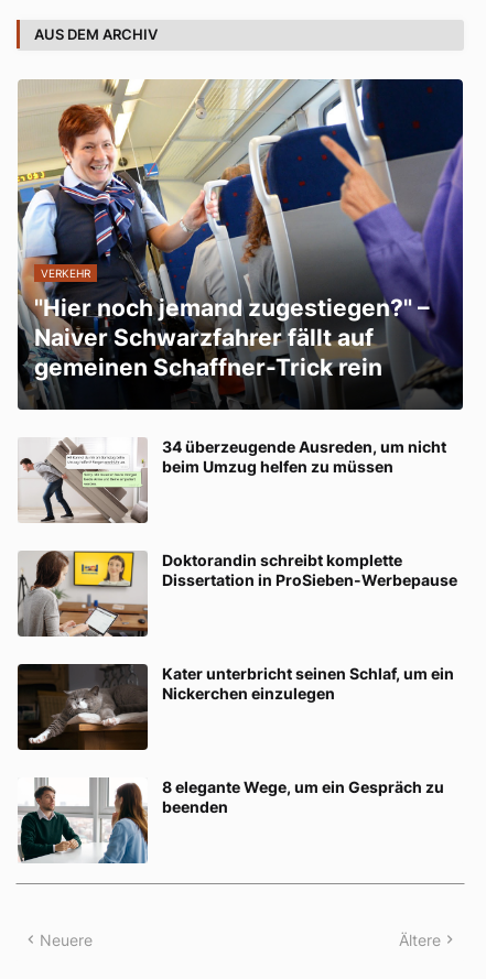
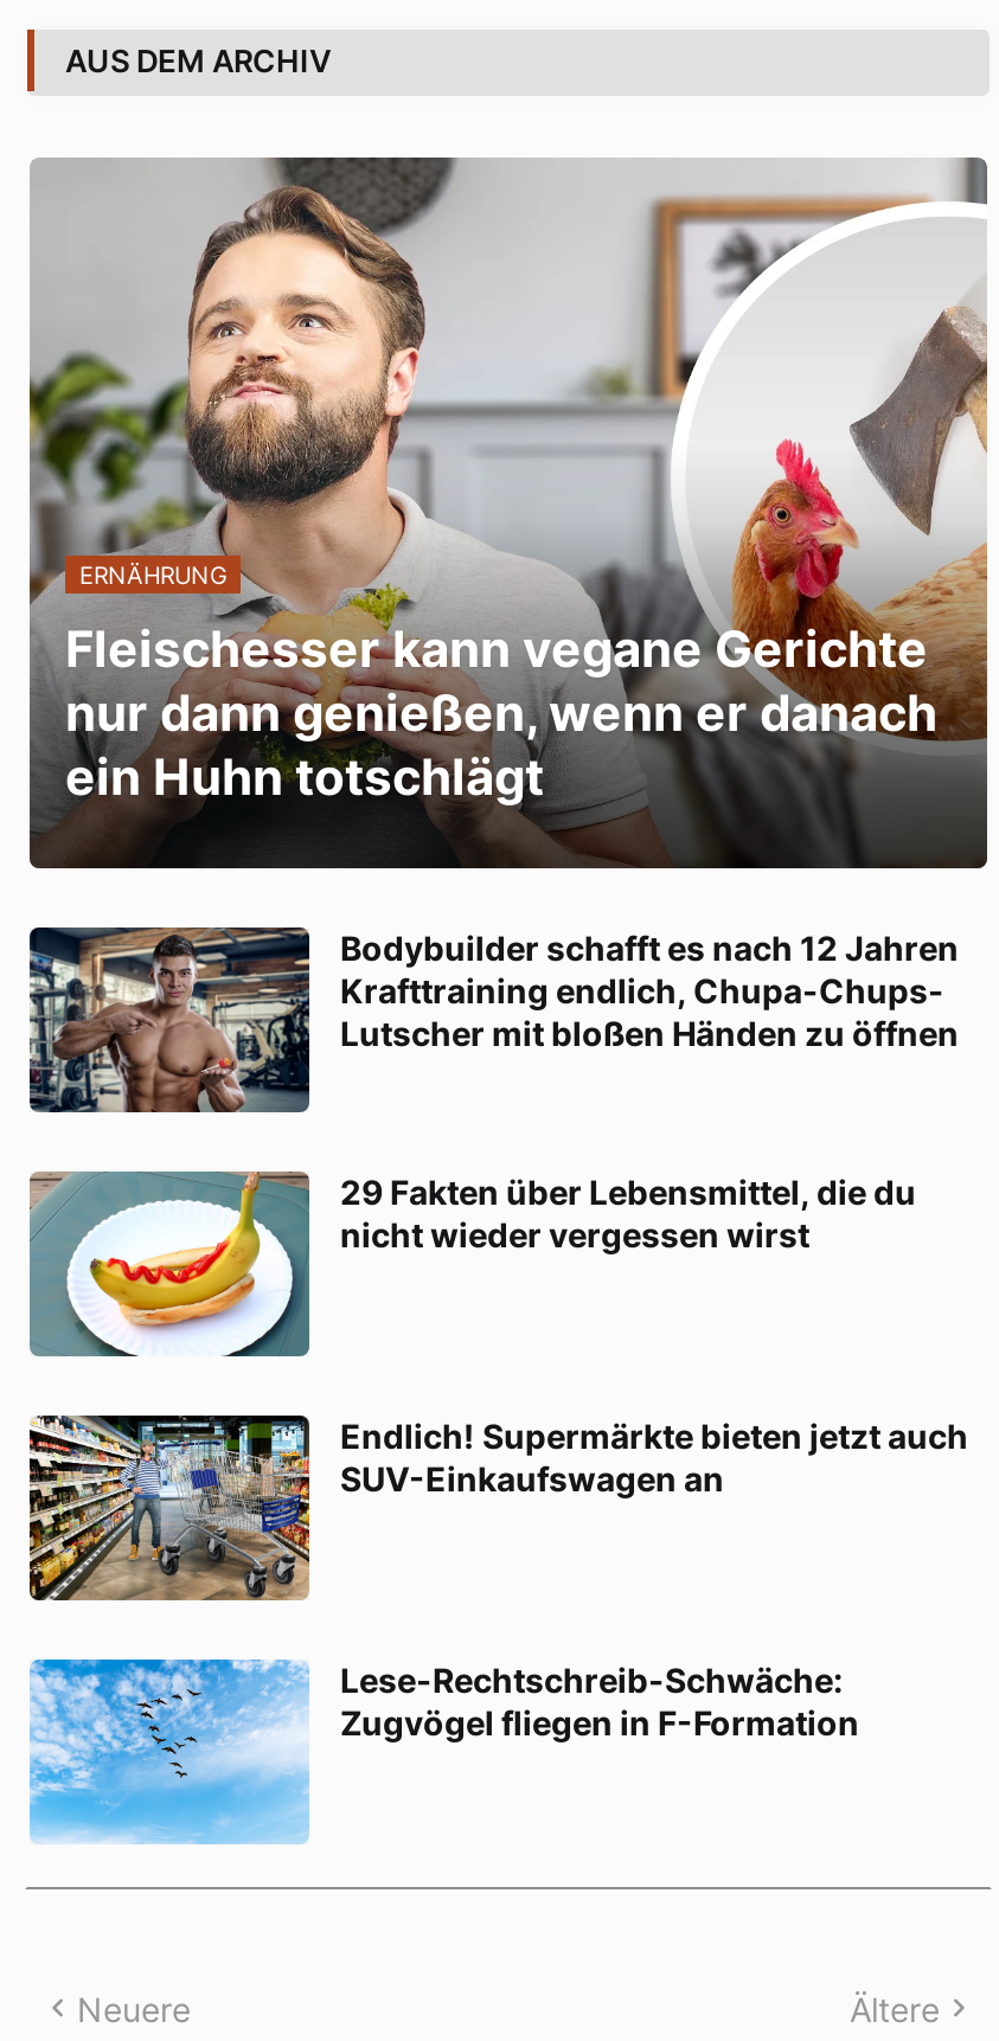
[17,78,464,410] [image] | VERKEHR -> [27,155,990,868] [image] | ERNÄHRUNG
[34,294,430,381] "Hier noch jemand zugestiegen?" – | Naiver Schwarzfahrer fällt auf | gemeinen Schaffner-Trick rein -> [65,620,937,808] Fleischesser kann vegane Gerichte | nur dann genießen, wenn er danach | ein Huhn totschlägt
[18,437,446,523] [image] | 34 überzeugende Ausreden, um nicht | beim Umzug helfen zu müssen -> [27,925,959,1115] [image] | Bodybuilder schafft es nach 12 Jahren | Krafttraining endlich, Chupa-Chups- | Lutscher mit bloßen Händen zu öffnen
[18,551,457,638] [image] | Doktorandin schreibt komplette | Dissertation in ProSieben-Werbepause -> [30,1172,916,1359] [image] | 29 Fakten über Lebensmittel, die du | nicht wieder vergessen wirst
[17,664,454,751] [image] | Kater unterbricht seinen Schlaf, um ein | Nickerchen einzulegen -> [27,1413,968,1603] [image] | Endlich! Supermärkte bieten jetzt auch | SUV-Einkaufswagen an
[17,777,444,864] [image] | 8 elegante Wege, um ein Gespräch zu | beenden -> [27,1657,859,1844] [image] | Lese-Rechtschreib-Schwäche: | Zugvögel fliegen in F-Formation

